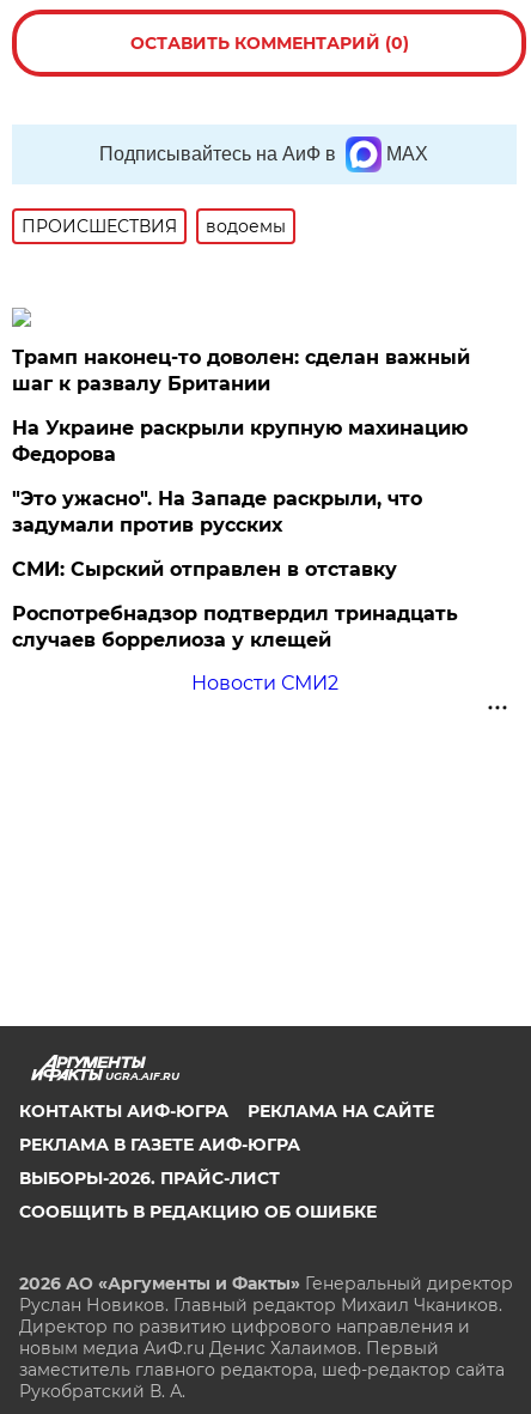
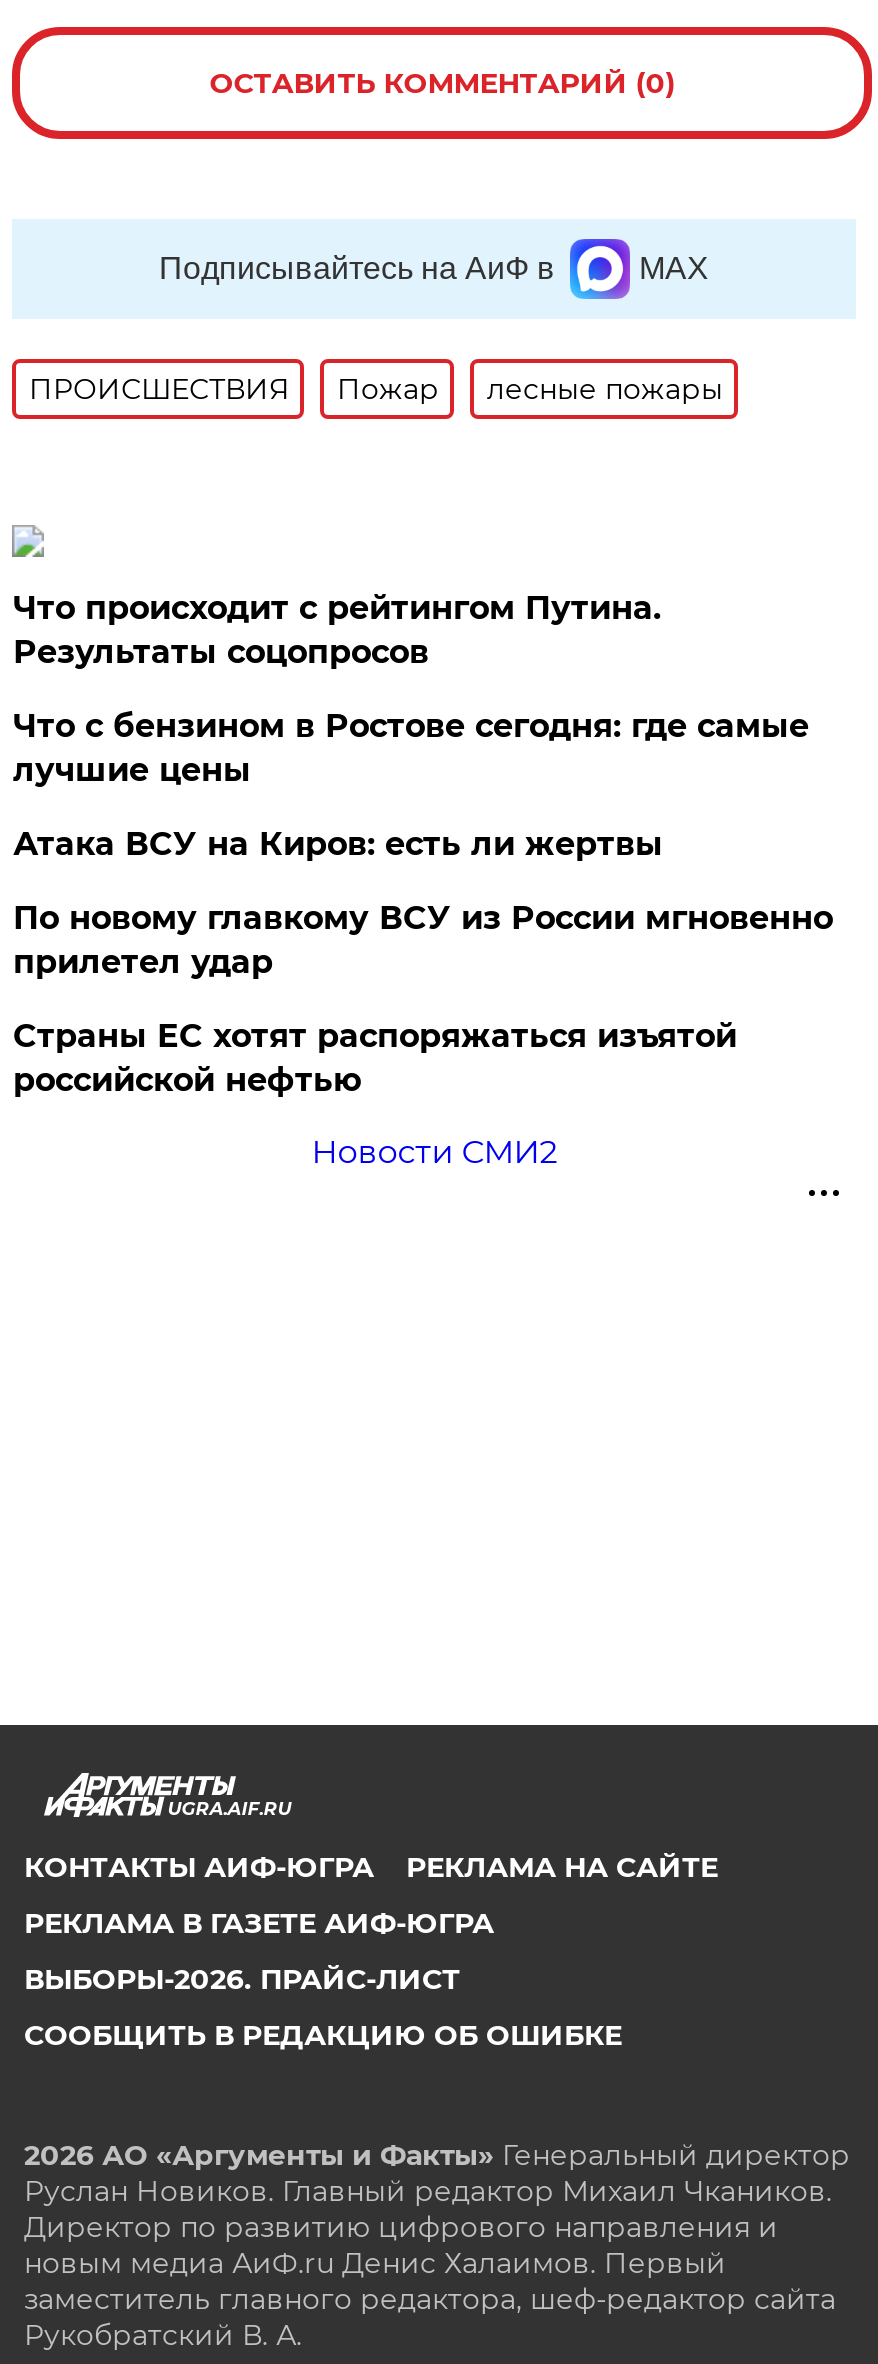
[206,216,286,237] водоемы -> [337,371,723,407] Пожар | лесные пожары
[12,346,470,395] Трамп наконец-то доволен: сделан важный | шаг к развалу Британии -> [13,589,661,671] Что происходит с рейтингом Путина. | Результаты соцопросов
[12,417,468,466] На Украине раскрыли крупную махинацию | Федорова -> [13,707,809,789] Что с бензином в Ростове сегодня: где самые | лучшие цены
[12,488,423,537] "Это ужасно". На Западе раскрыли, что | задумали против русских -> [13,825,663,863] Атака ВСУ на Киров: есть ли жертвы
[12,558,398,581] СМИ: Сырский отправлен в отставку -> [13,899,833,981] По новому главкому ВСУ из России мгновенно | прилетел удар
[12,602,459,652] Роспотребнадзор подтвердил тринадцать | случаев боррелиоза у клещей -> [13,1017,737,1099] Страны ЕС хотят распоряжаться изъятой | российской нефтью

